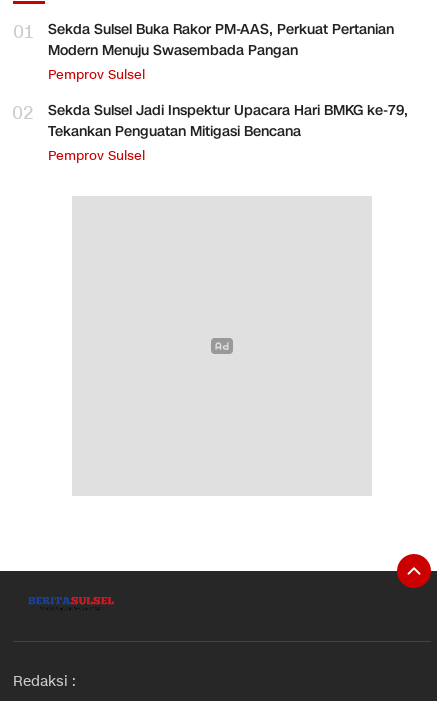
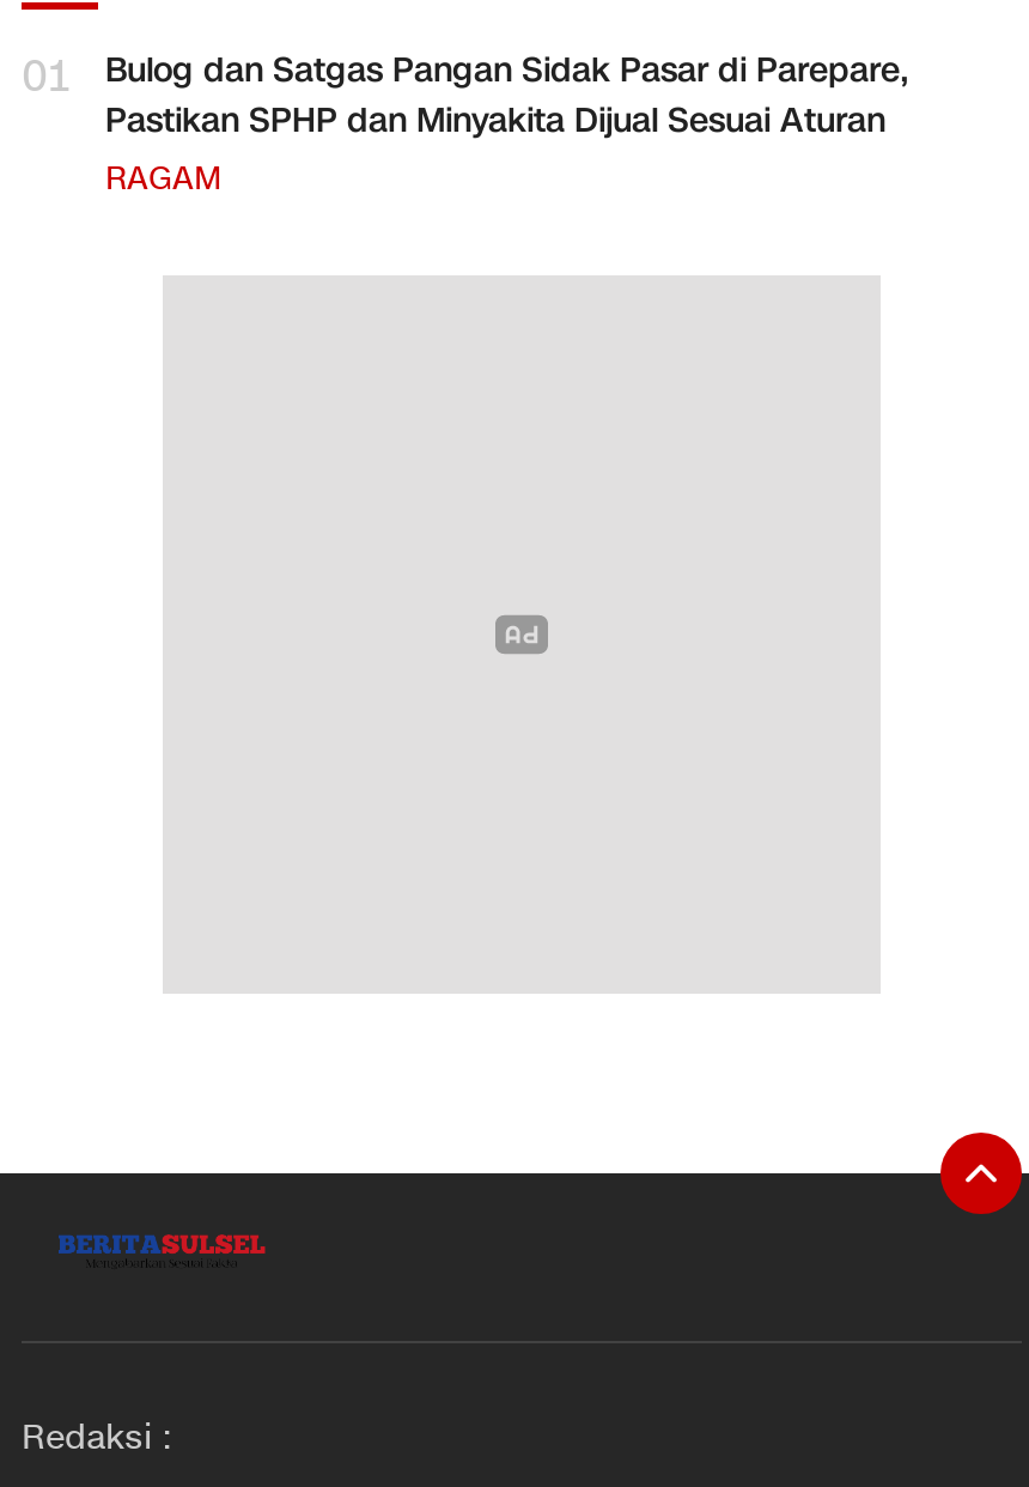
[12,20,408,165] Sekda Sulsel Buka Rakor PM-AAS, Perkuat Pertanian | Modern Menuju Swasembada Pangan | Pemprov Sulsel | 02 | Sekda Sulsel Jadi Inspektur Upacara Hari BMKG ke-79, | Tekankan Penguatan Mitigasi Bencana | Pemprov Sulsel -> [105,48,909,202] Bulog dan Satgas Pangan Sidak Pasar di Parepare, | Pastikan SPHP dan Minyakita Dijual Sesuai Aturan | RAGAM

